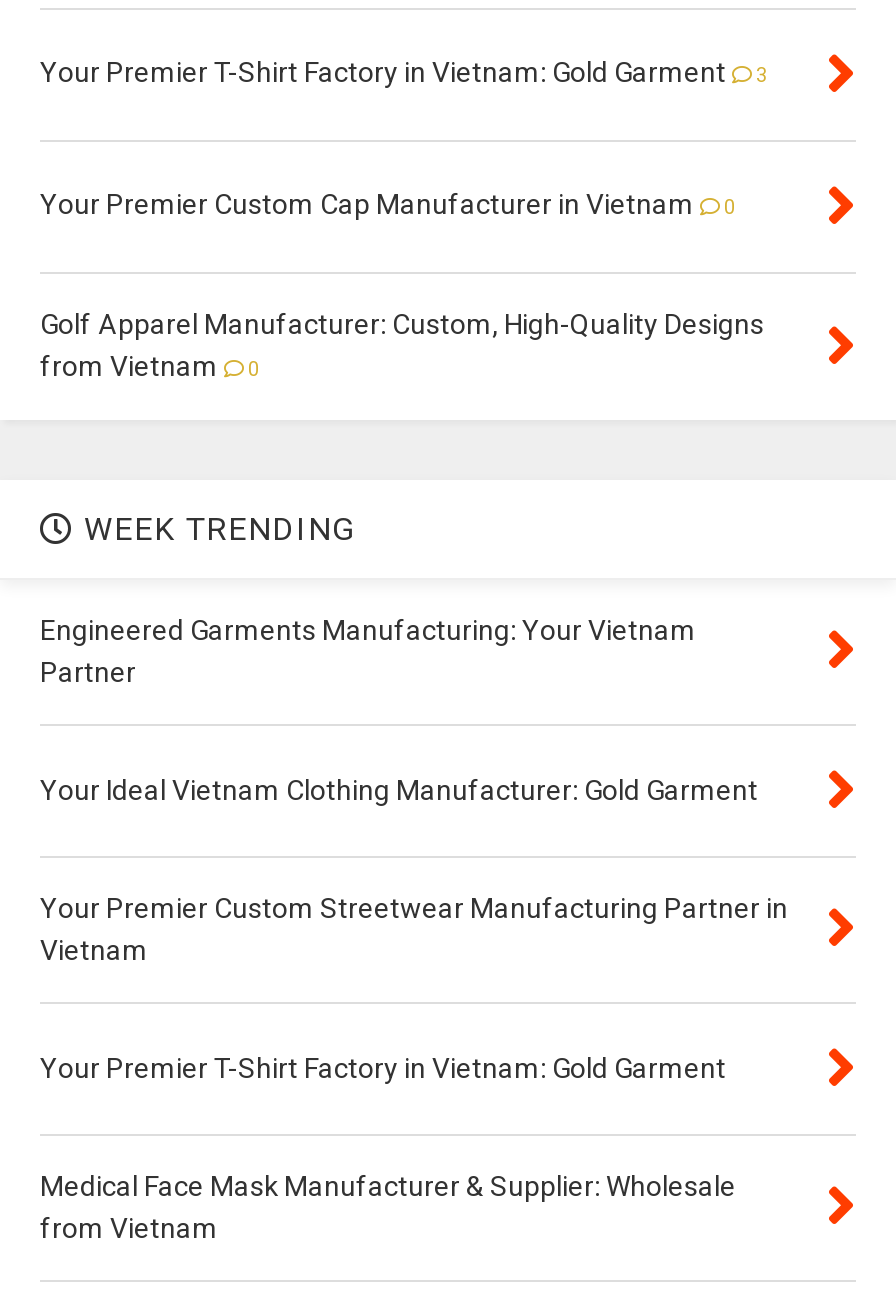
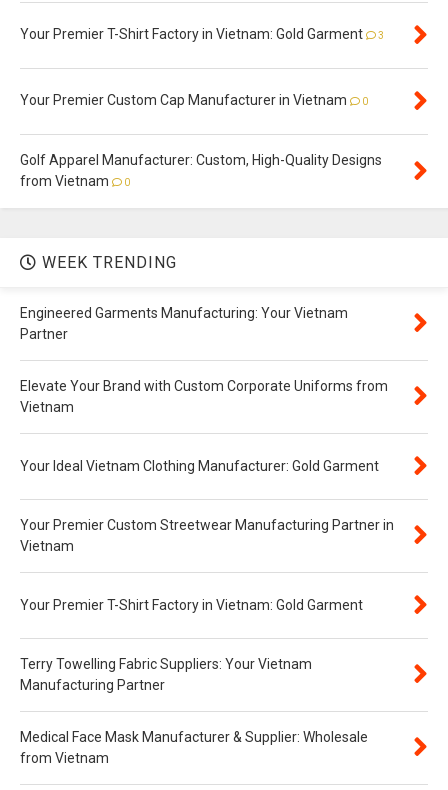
none -> [20,378,388,415] Elevate Your Brand with Custom Corporate Uniforms from | Vietnam
none -> [20,656,312,693] Terry Towelling Fabric Suppliers: Your Vietnam | Manufacturing Partner

